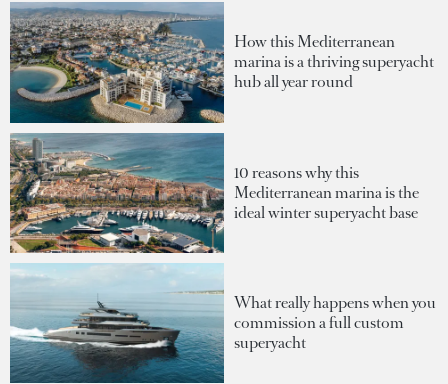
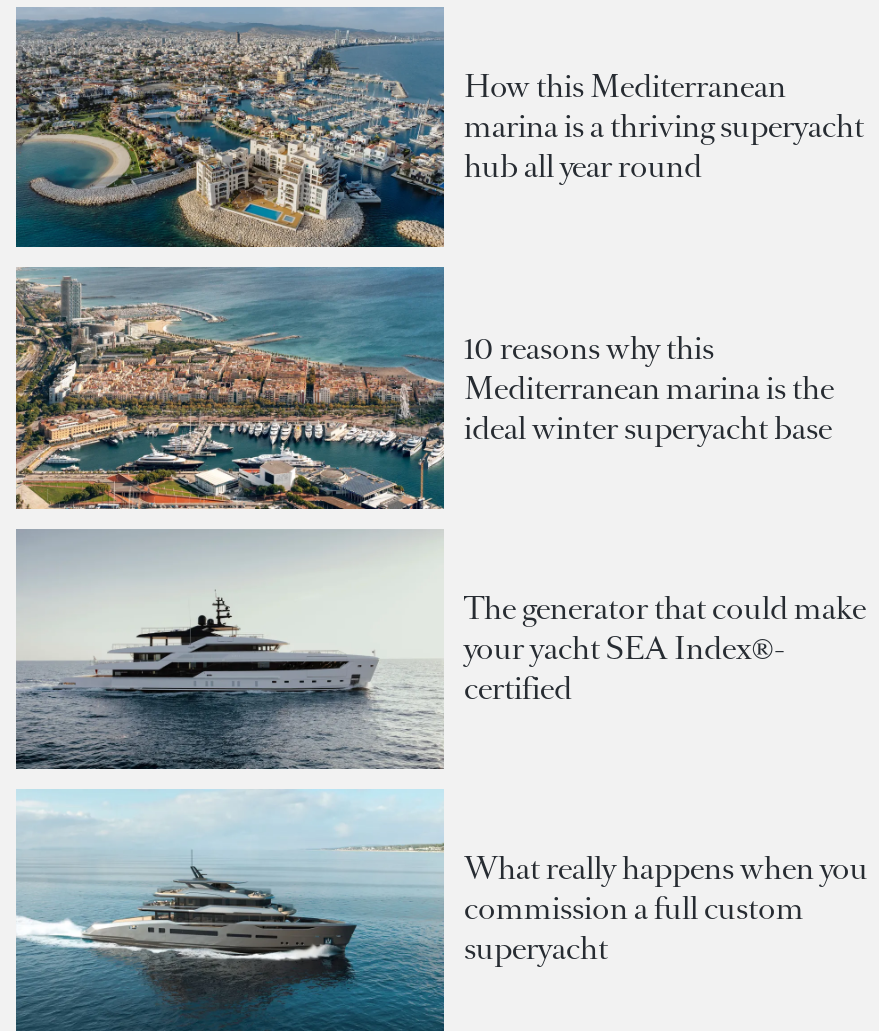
none -> [16,531,866,771] [image] | The generator that could make | your yacht SEA Index®- | certified

